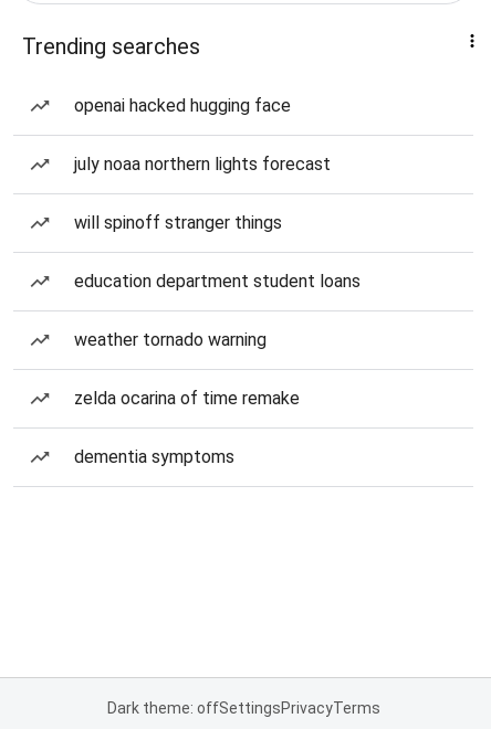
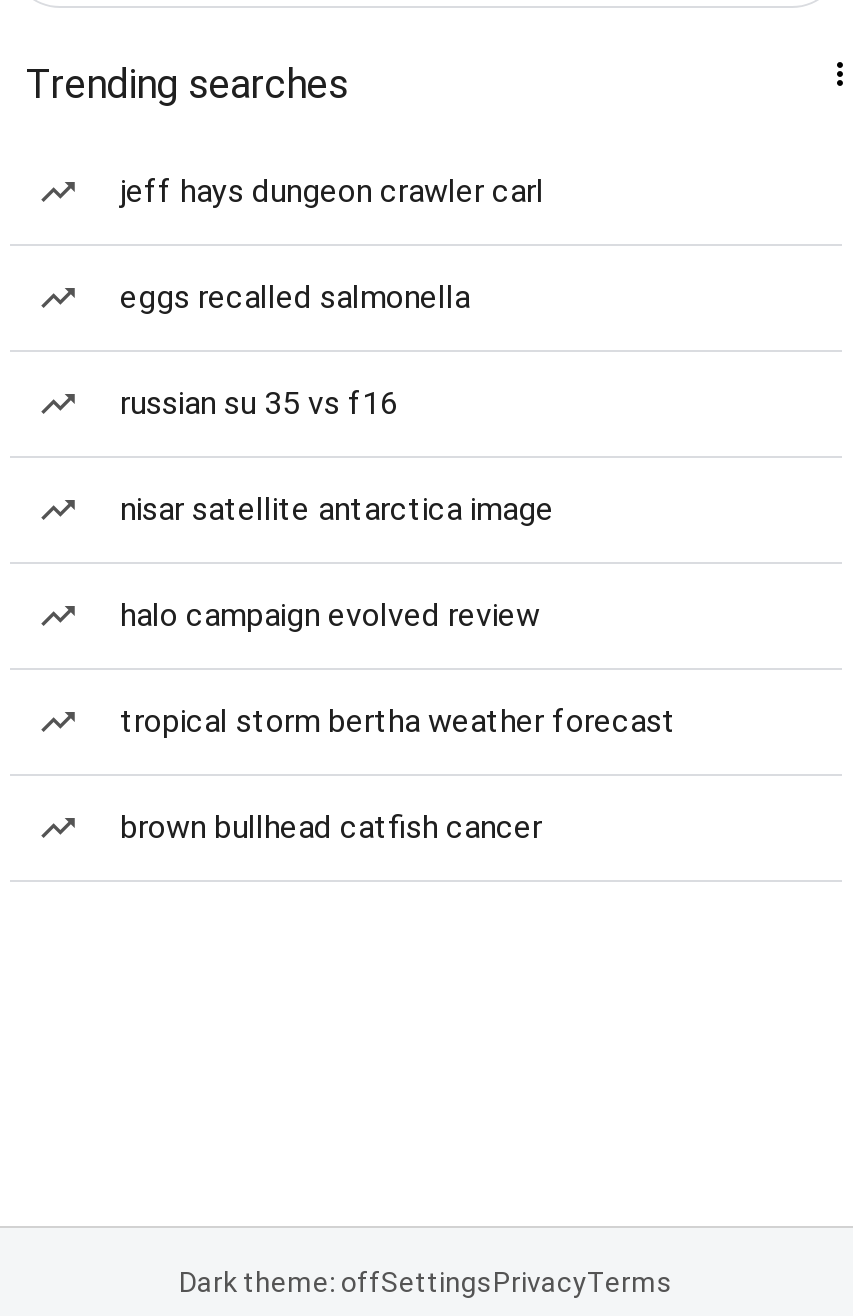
[74,95,291,116] openai hacked hugging face -> [120,172,544,210] jeff hays dungeon crawler carl
[74,154,331,175] july noaa northern lights forecast -> [120,278,470,316] eggs recalled salmonella
[74,212,282,233] will spinoff stranger things -> [120,384,398,422] russian su 35 vs f16
[74,271,361,292] education department student loans -> [120,490,554,528] nisar satellite antarctica image
[74,329,267,350] weather tornado warning -> [120,596,540,634] halo campaign evolved review
[74,388,300,409] zelda ocarina of time remake -> [120,702,676,740] tropical storm bertha weather forecast
[74,446,234,467] dementia symptoms -> [120,808,542,846] brown bullhead catfish cancer

